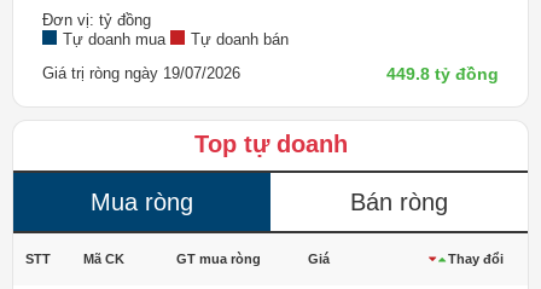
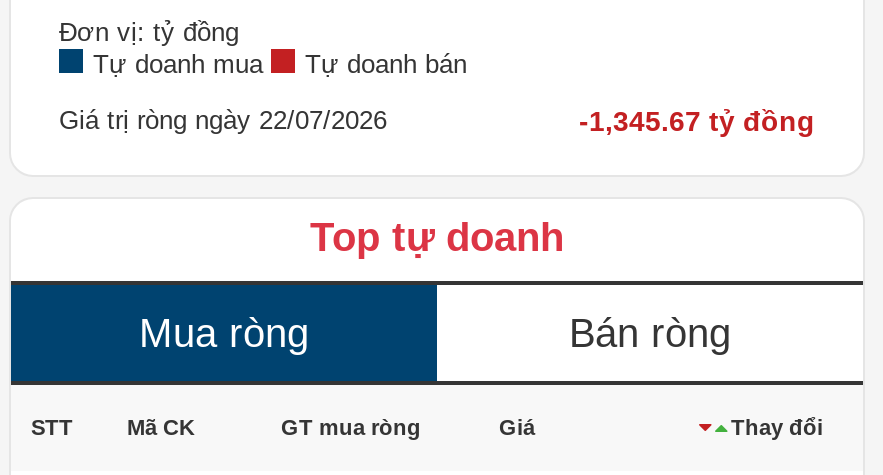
[42,63,240,82] Giá trị ròng ngày 19/07/2026 -> [59,104,387,134] Giá trị ròng ngày 22/07/2026
[386,63,499,83] 449.8 tỷ đồng -> [579,104,815,136] -1,345.67 tỷ đồng

